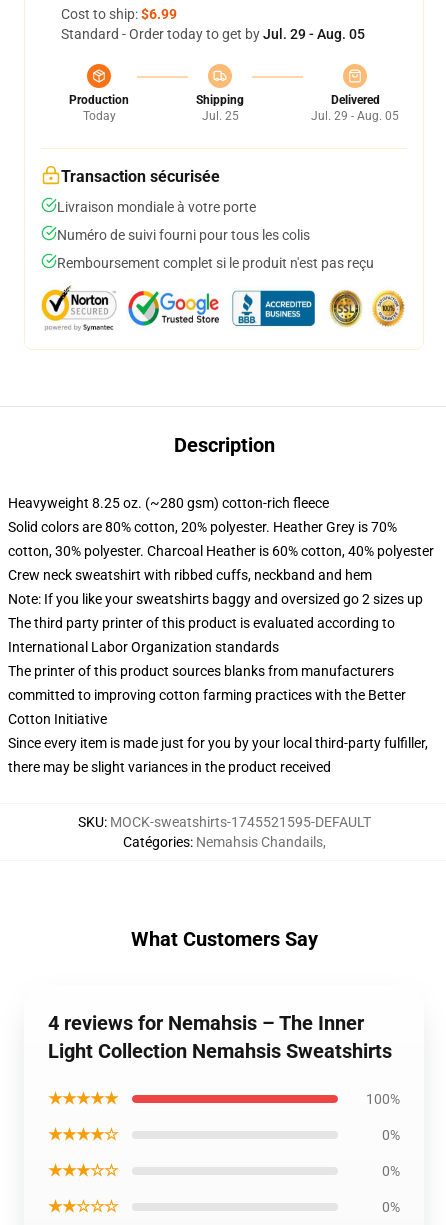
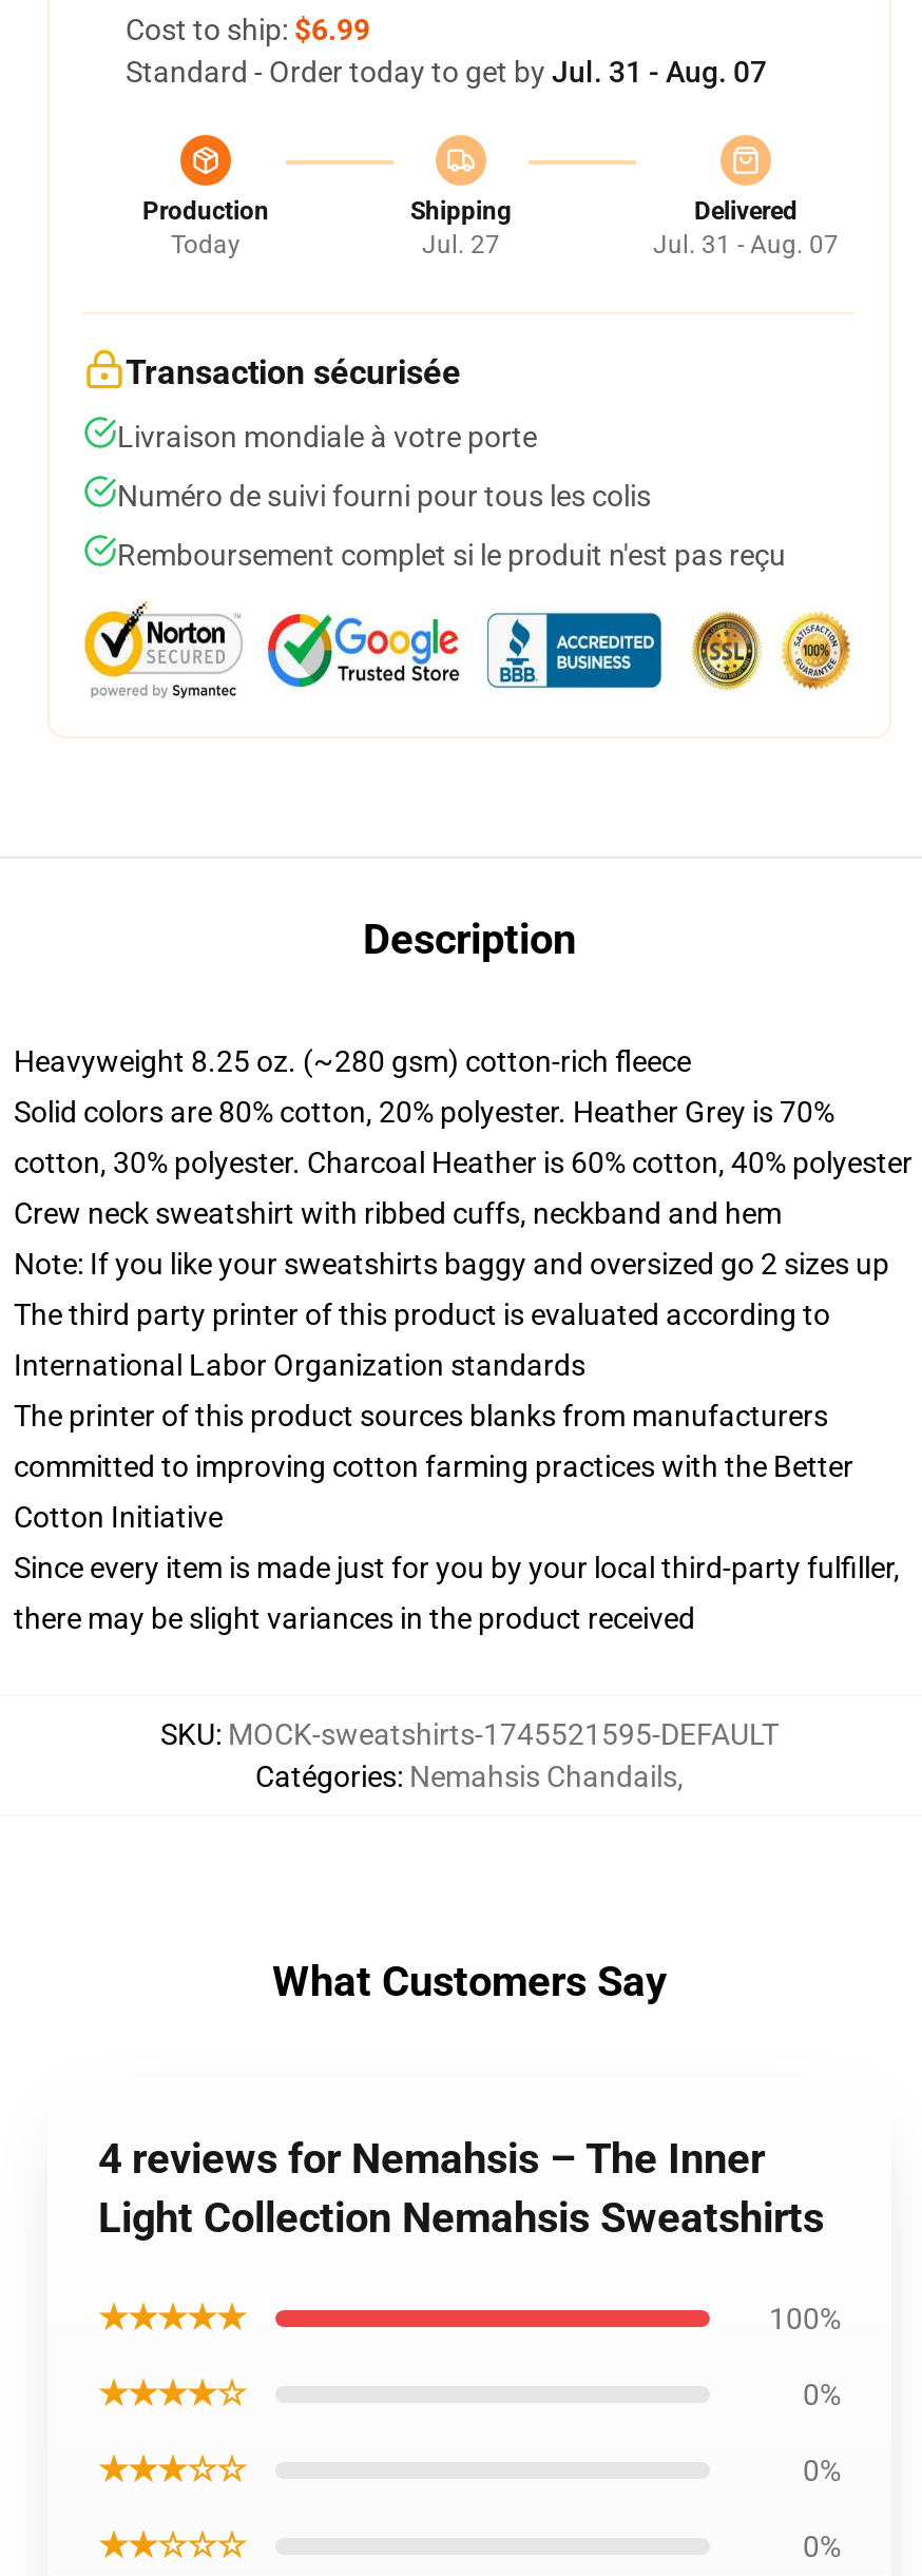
[61,26,365,42] Standard - Order today to get by Jul. 29 - Aug. 05 -> [126,55,767,89] Standard - Order today to get by Jul. 31 - Aug. 07
[201,109,238,123] Jul. 25 -> [422,230,500,259] Jul. 27
[311,109,399,123] Jul. 29 - Aug. 05 -> [653,230,839,259] Jul. 31 - Aug. 07

